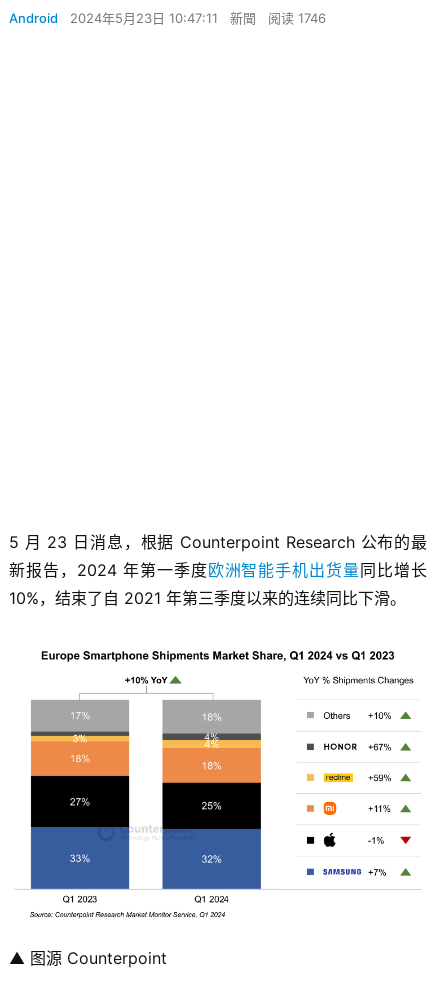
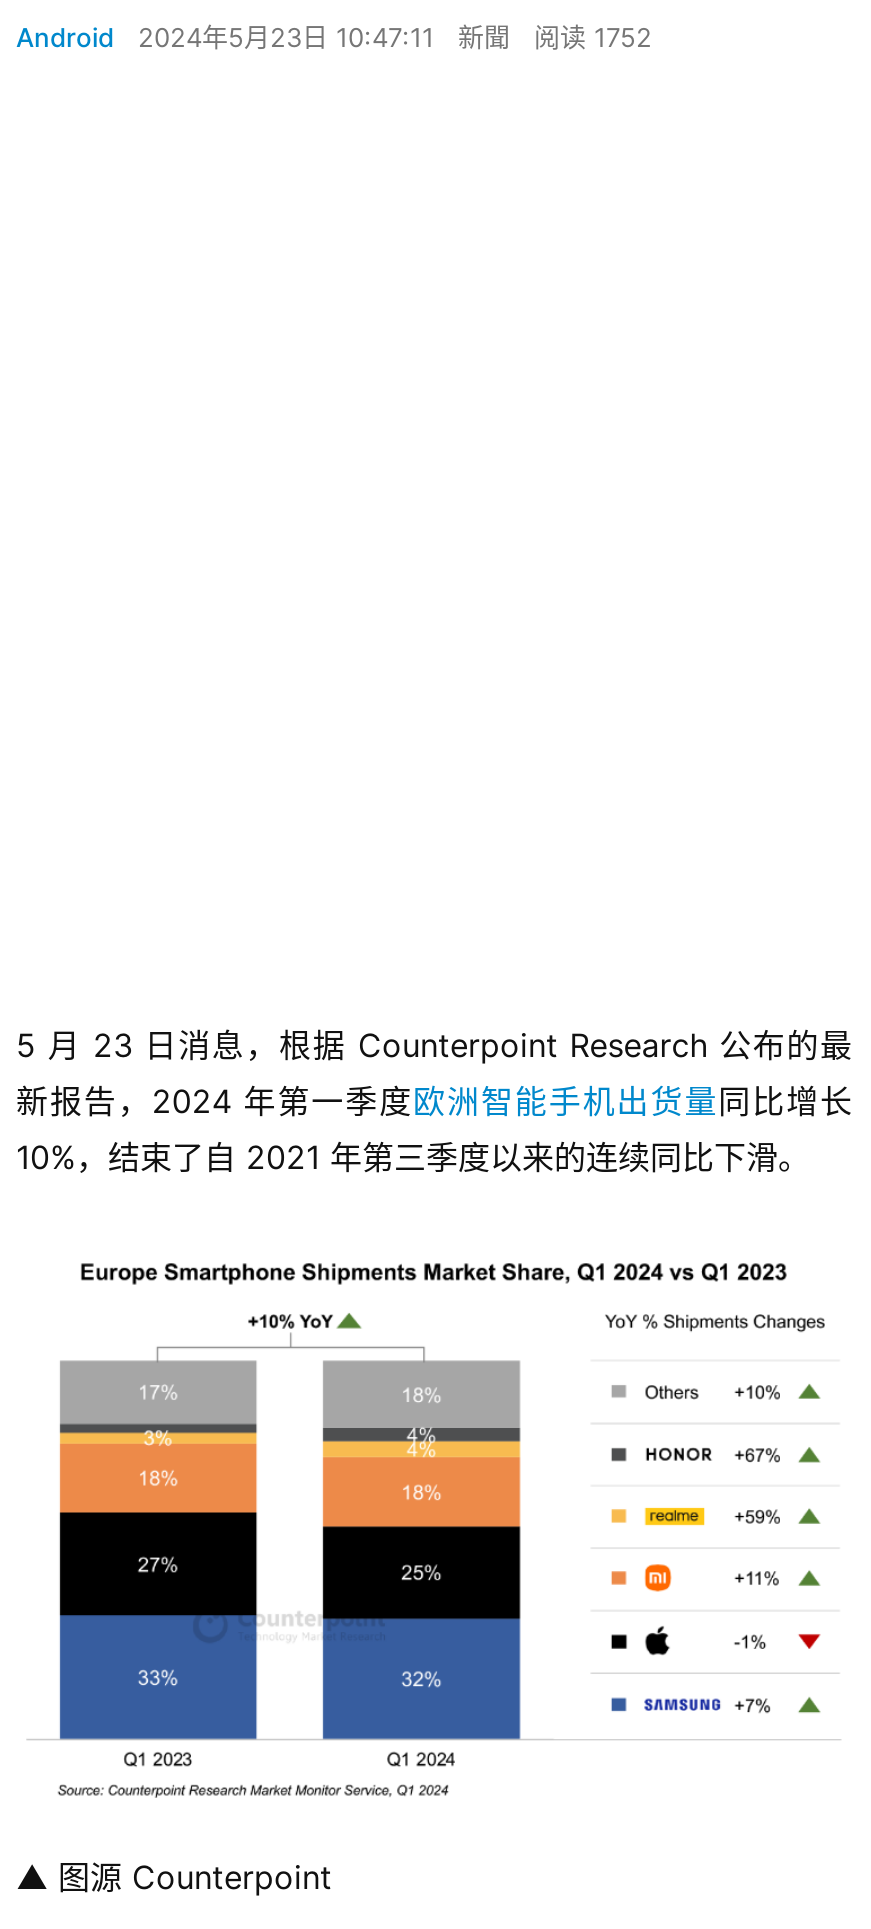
[9,10,326,26] Android 2024年5月23日 10:47:11 新聞 阅读 1746 -> [16,21,652,53] Android 2024年5月23日 10:47:11 新聞 阅读 1752

